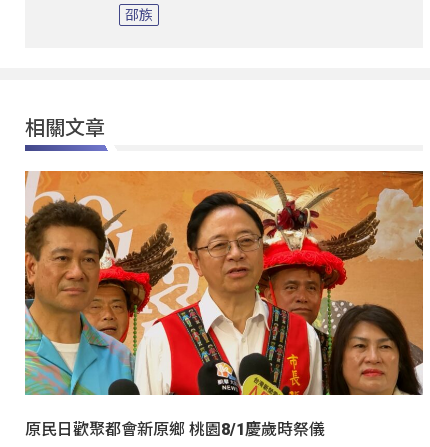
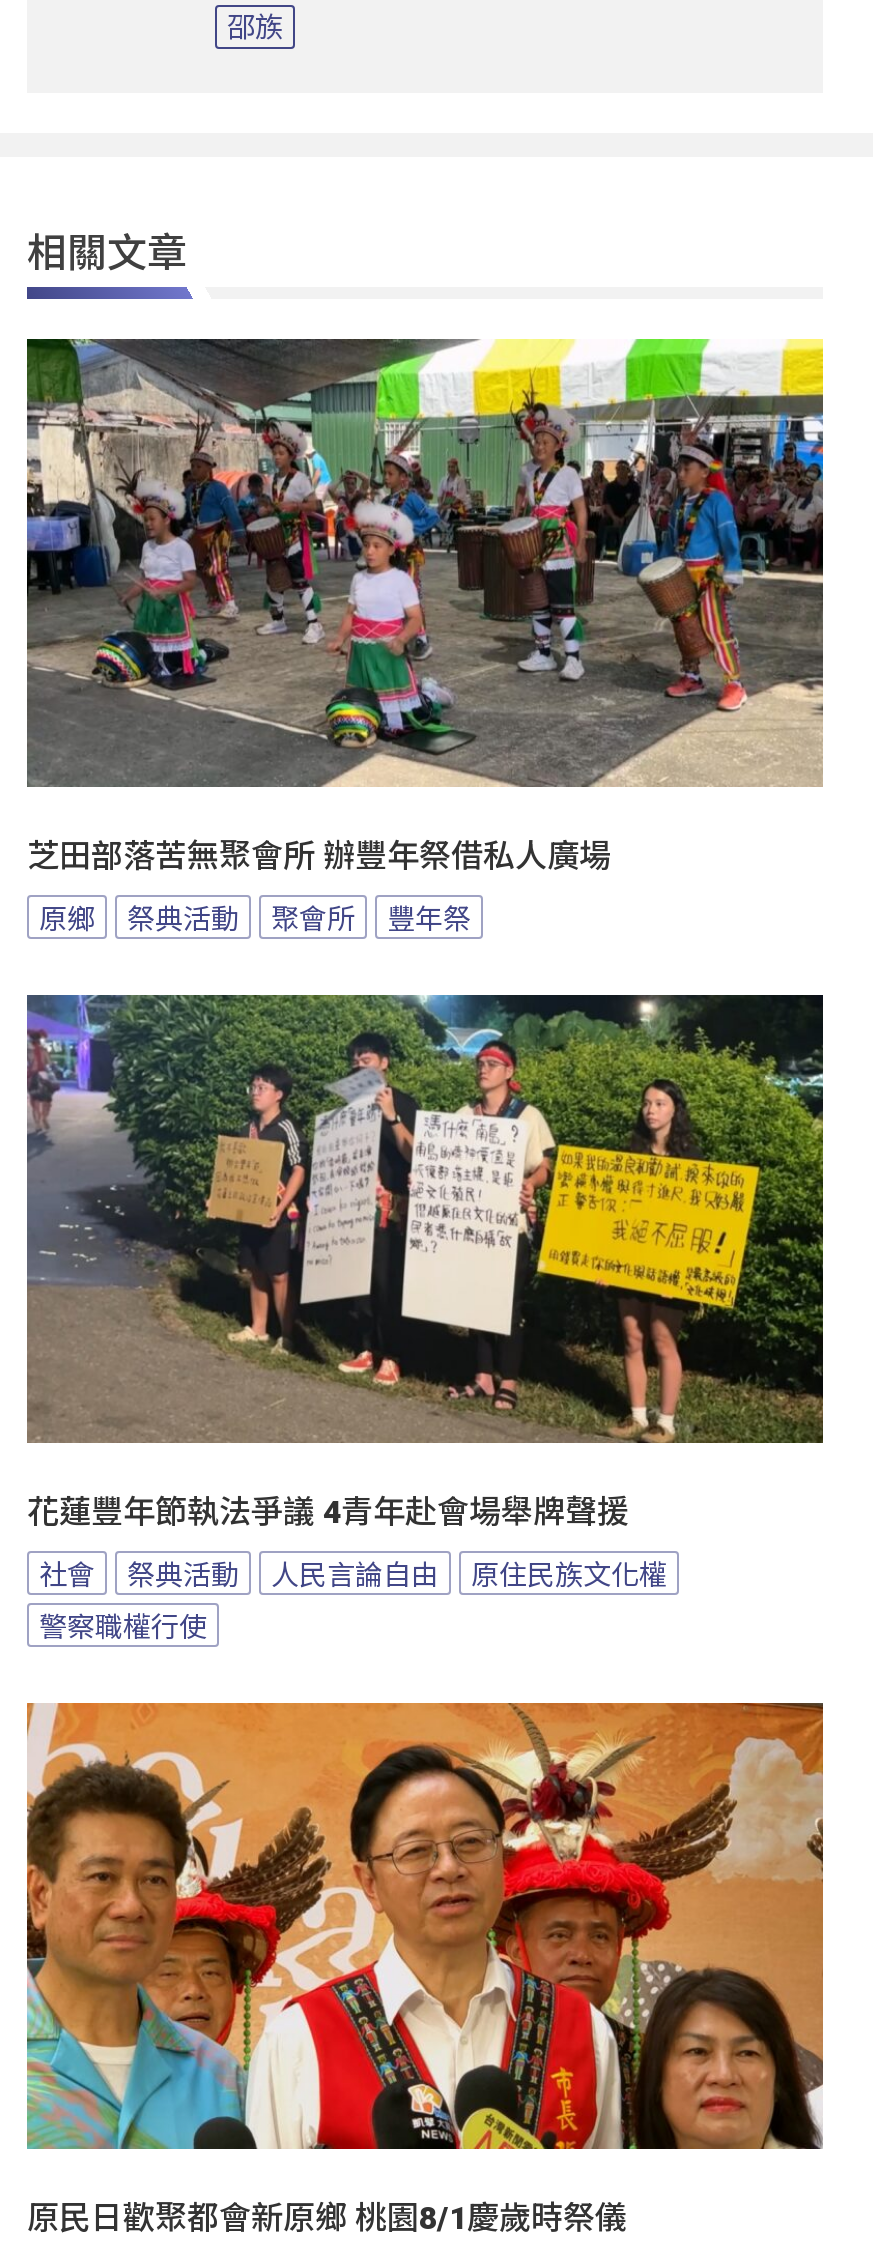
none -> [25,337,825,937] [image] | 芝田部落苦無聚會所 辦豐年祭借私人廣場 | 原鄉 | 祭典活動 | 聚會所 | 豐年祭
none -> [25,993,825,1644] [image] | 花蓮豐年節執法爭議 4青年赴會場舉牌聲援 | 社會 | 祭典活動 | 人民言論自由 | 原住民族文化權 | 警察職權行使

